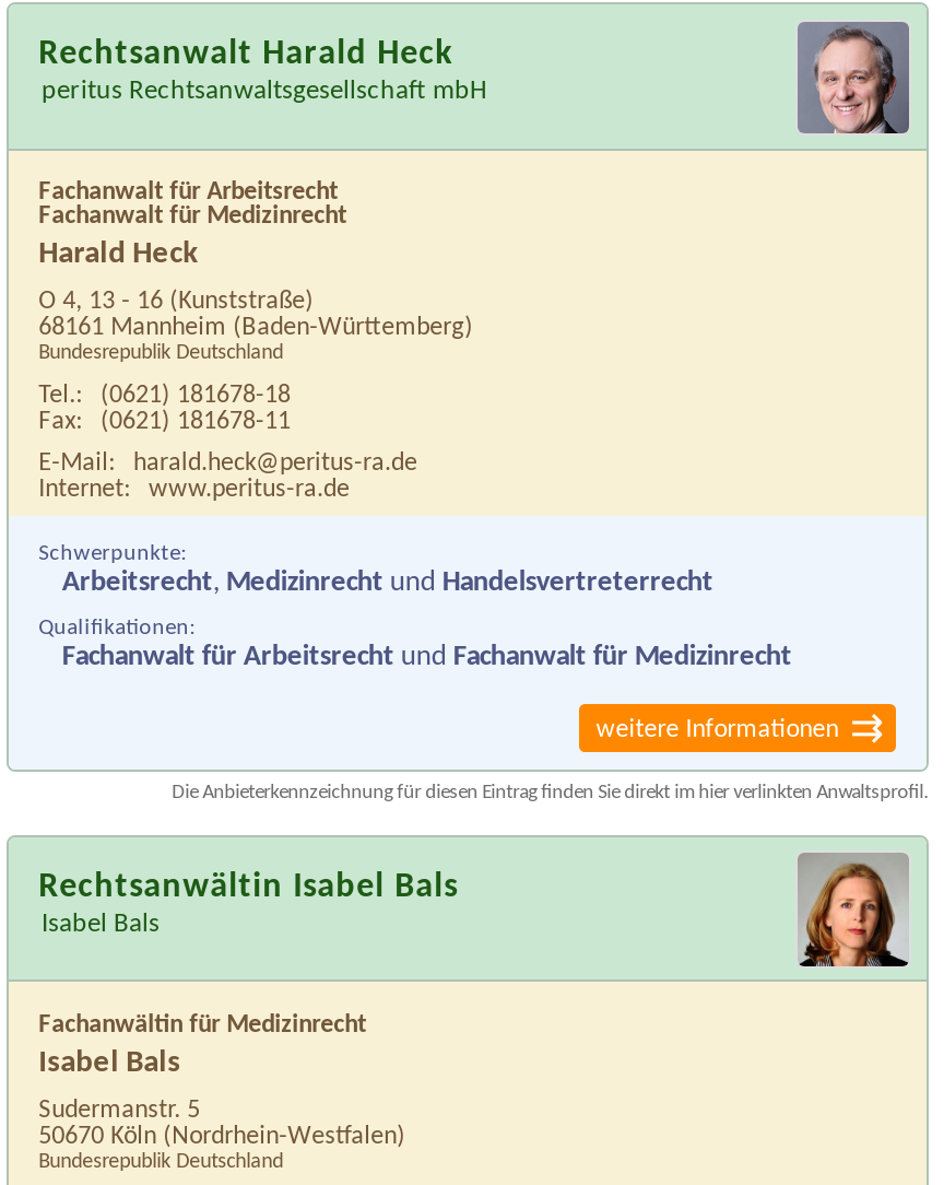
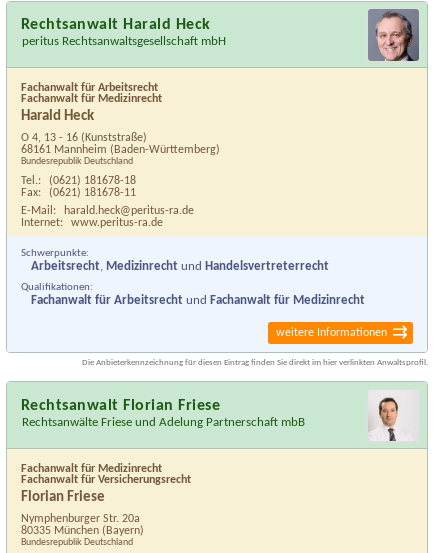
[798,850,909,969] [image] -> [368,390,419,442] [image]
[38,870,458,937] Rechtsanwältin Isabel Bals | Isabel Bals -> [21,398,305,429] Rechtsanwalt Florian Friese | Rechtsanwälte Friese und Adelung Partnerschaft mbB
[39,1012,366,1079] Fachanwältin für Medizinrecht | Isabel Bals -> [21,463,191,505] Fachanwalt für Medizinrecht | Fachanwalt für Versicherungsrecht | Florian Friese
[39,1097,406,1149] Sudermanstr. 5 | 50670 Köln (Nordrhein-Westfalen) -> [21,513,144,537] Nymphenburger Str. 20a | 80335 München (Bayern)

